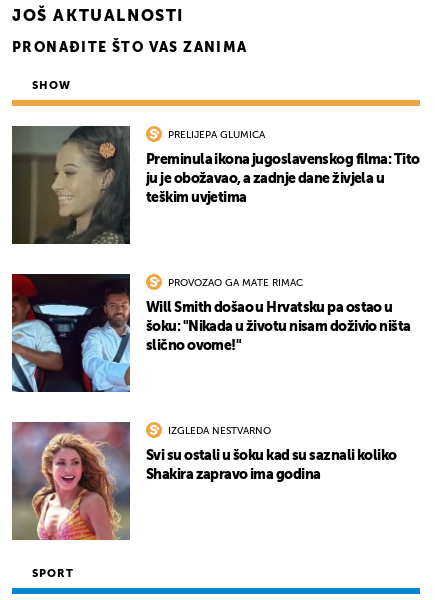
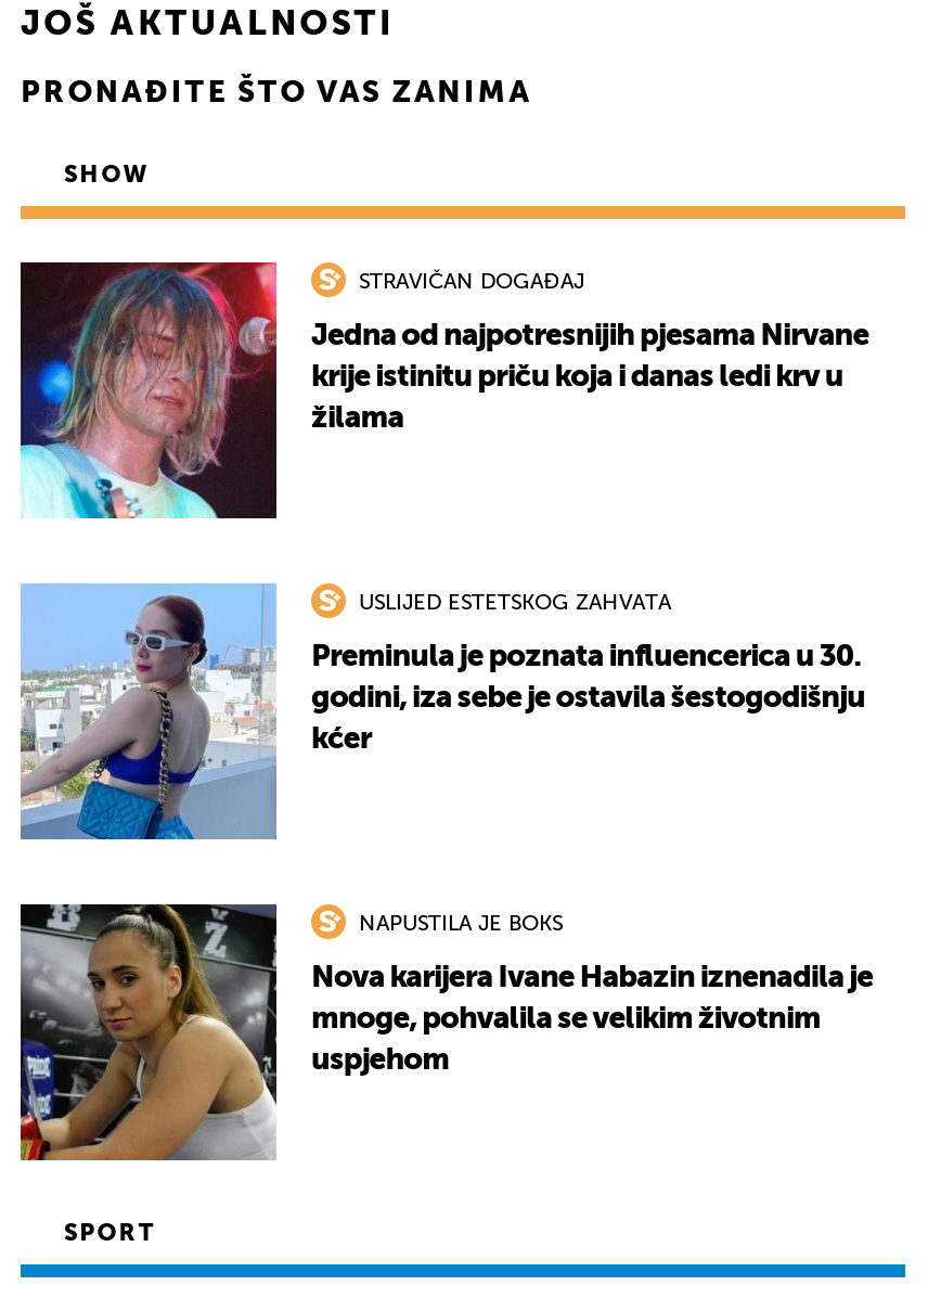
[11,125,419,245] [image] | Preminula ikona jugoslavenskog filma: Tito | ju je obožavao, a zadnje dane živjela u | teškim uvjetima -> [18,260,869,521] [image] | Jedna od najpotresnijih pjesama Nirvane | krije istinitu priču koja i danas ledi krv u | žilama
[168,130,265,140] PRELIJEPA GLUMICA -> [359,272,584,293] STRAVIČAN DOGAĐAJ
[11,273,410,393] [image] | Will Smith došao u Hrvatsku pa ostao u | šoku: "Nikada u životu nisam doživio ništa | slično ovome!" -> [21,583,865,841] [image] | Preminula je poznata influencerica u 30. | godini, iza sebe je ostavila šestogodišnju | kćer
[168,278,303,288] PROVOZAO GA MATE RIMAC -> [359,593,671,614] USLIJED ESTETSKOG ZAHVATA
[11,421,396,541] [image] | Svi su ostali u šoku kad su saznali koliko | Shakira zapravo ima godina -> [18,902,873,1162] [image] | Nova karijera Ivane Habazin iznenadila je | mnoge, pohvalila se velikim životnim | uspjehom
[168,426,271,436] IZGLEDA NESTVARNO -> [359,913,563,935] NAPUSTILA JE BOKS

